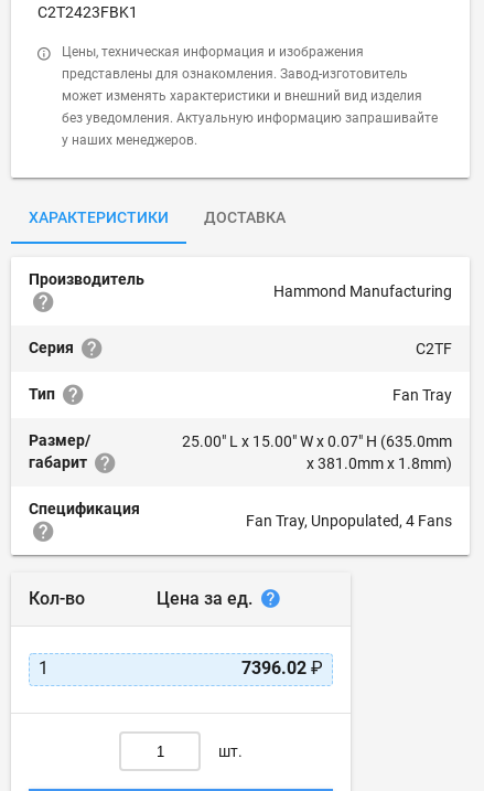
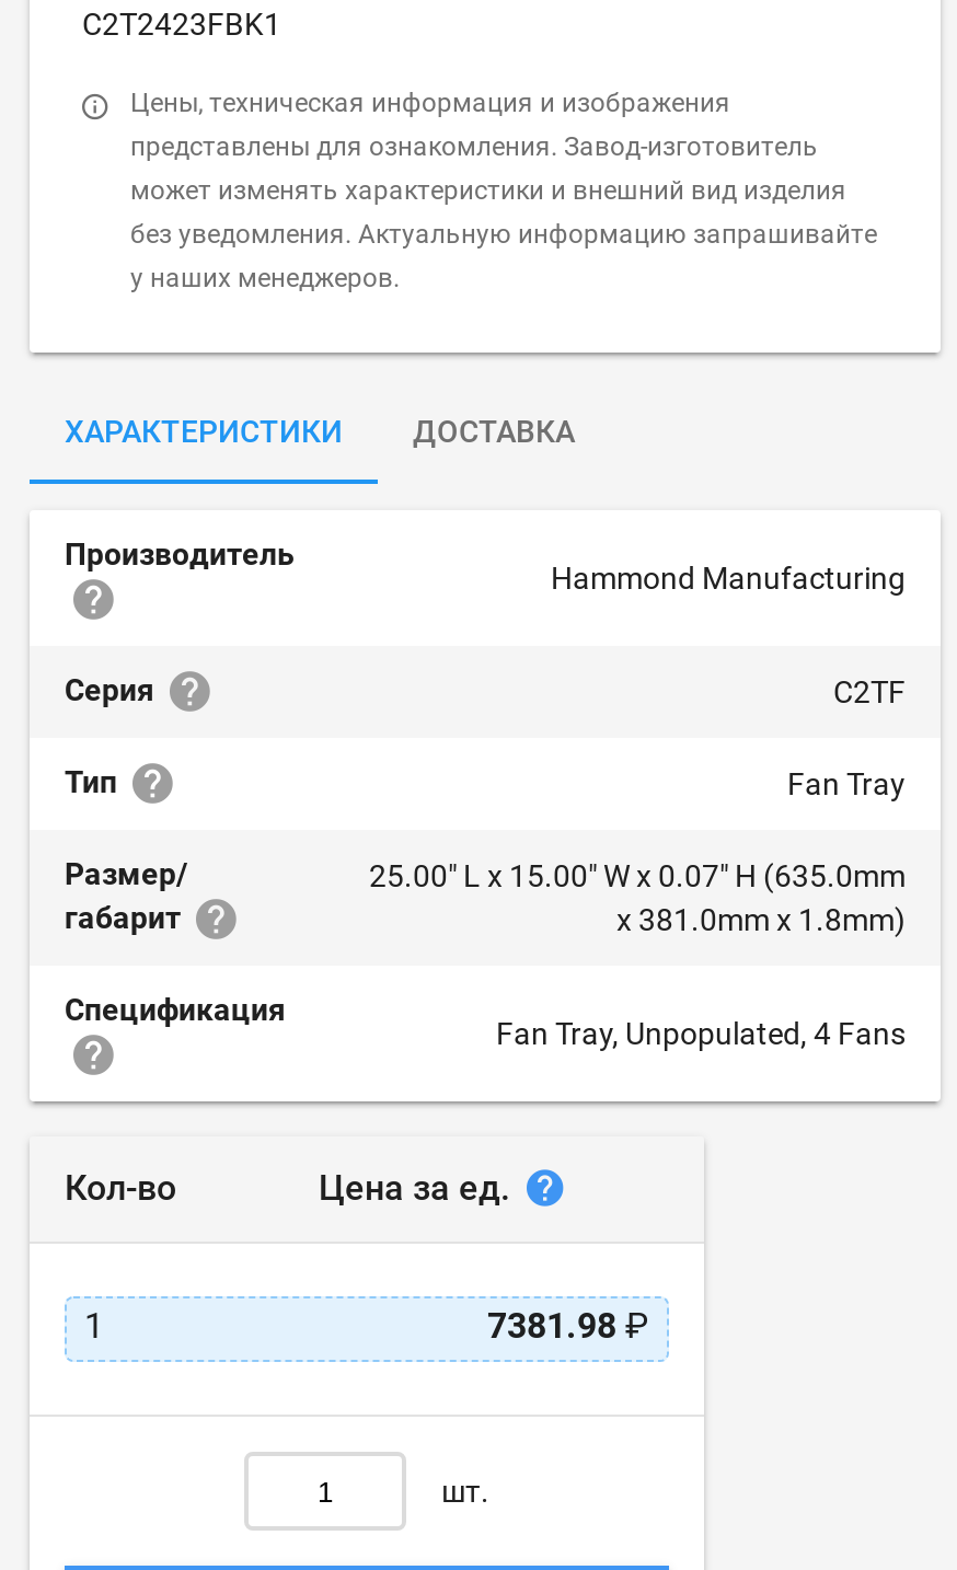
[241,658,323,678] 7396.02 ₽ -> [487,1305,649,1347] 7381.98 ₽

